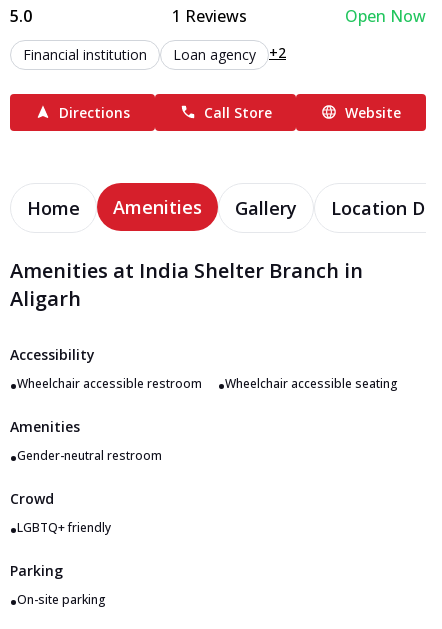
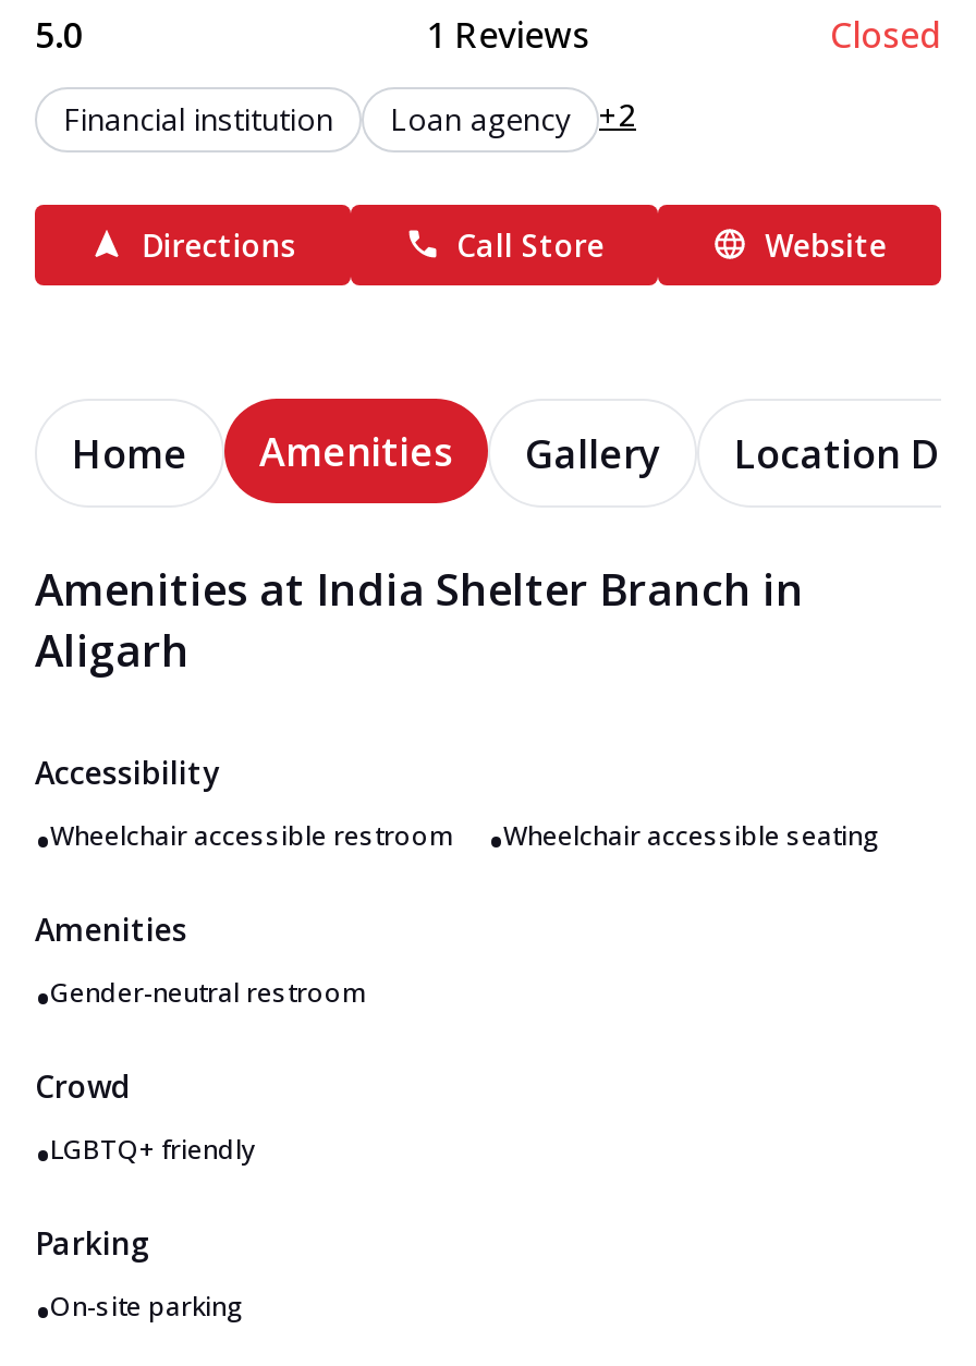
[345,4,426,26] Open Now -> [830,10,941,58] Closed

